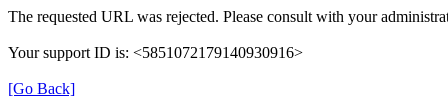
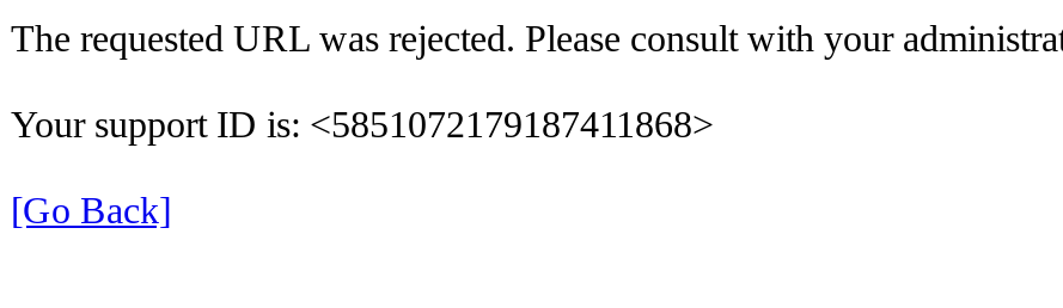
[8,44,303,61] Your support ID is: <5851072179140930916> -> [11,104,714,144] Your support ID is: <5851072179187411868>

